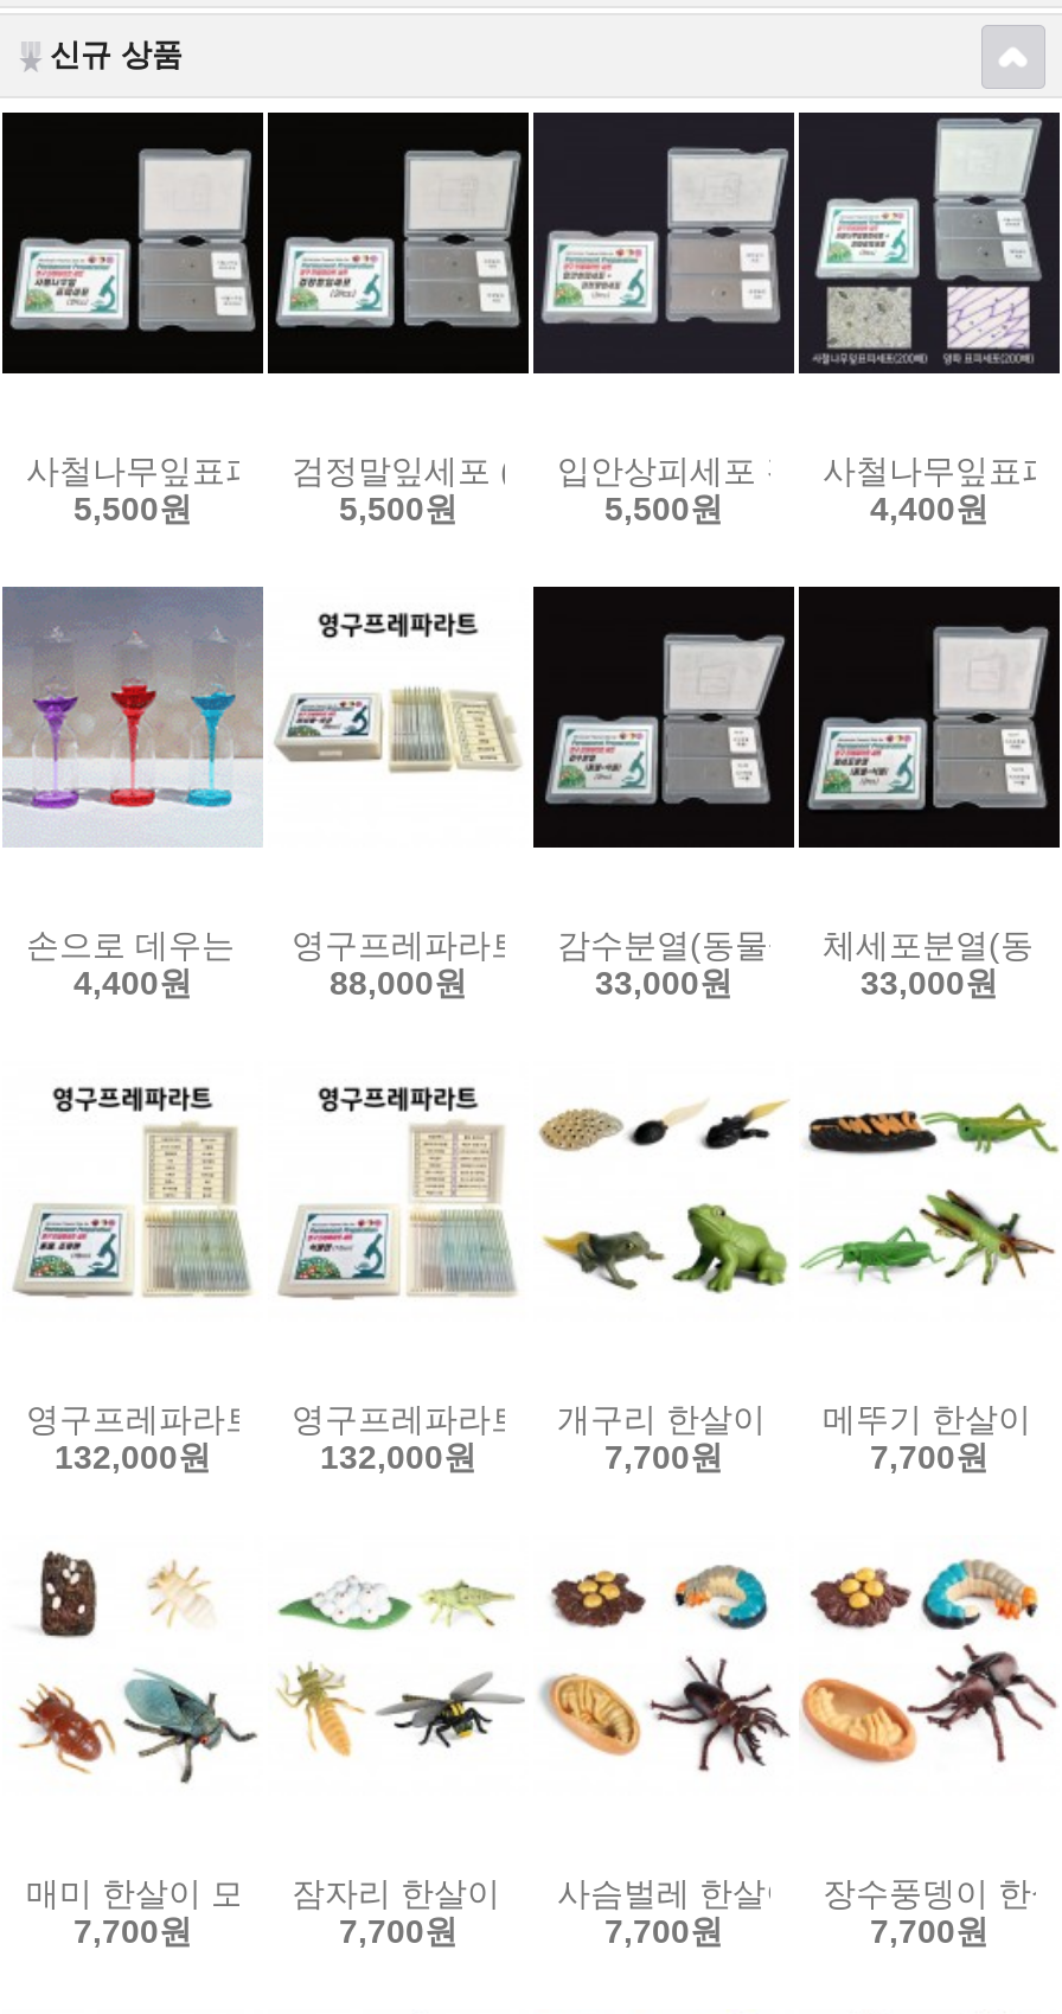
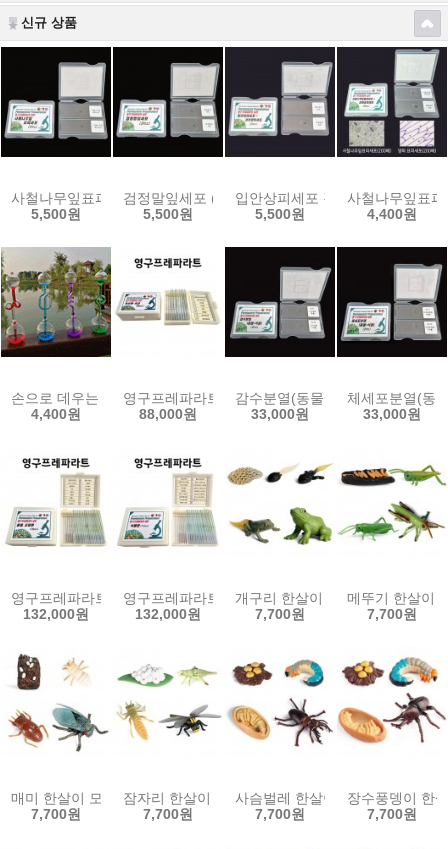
[7,587,263,848] [image] -> [3,248,112,358] [image]

